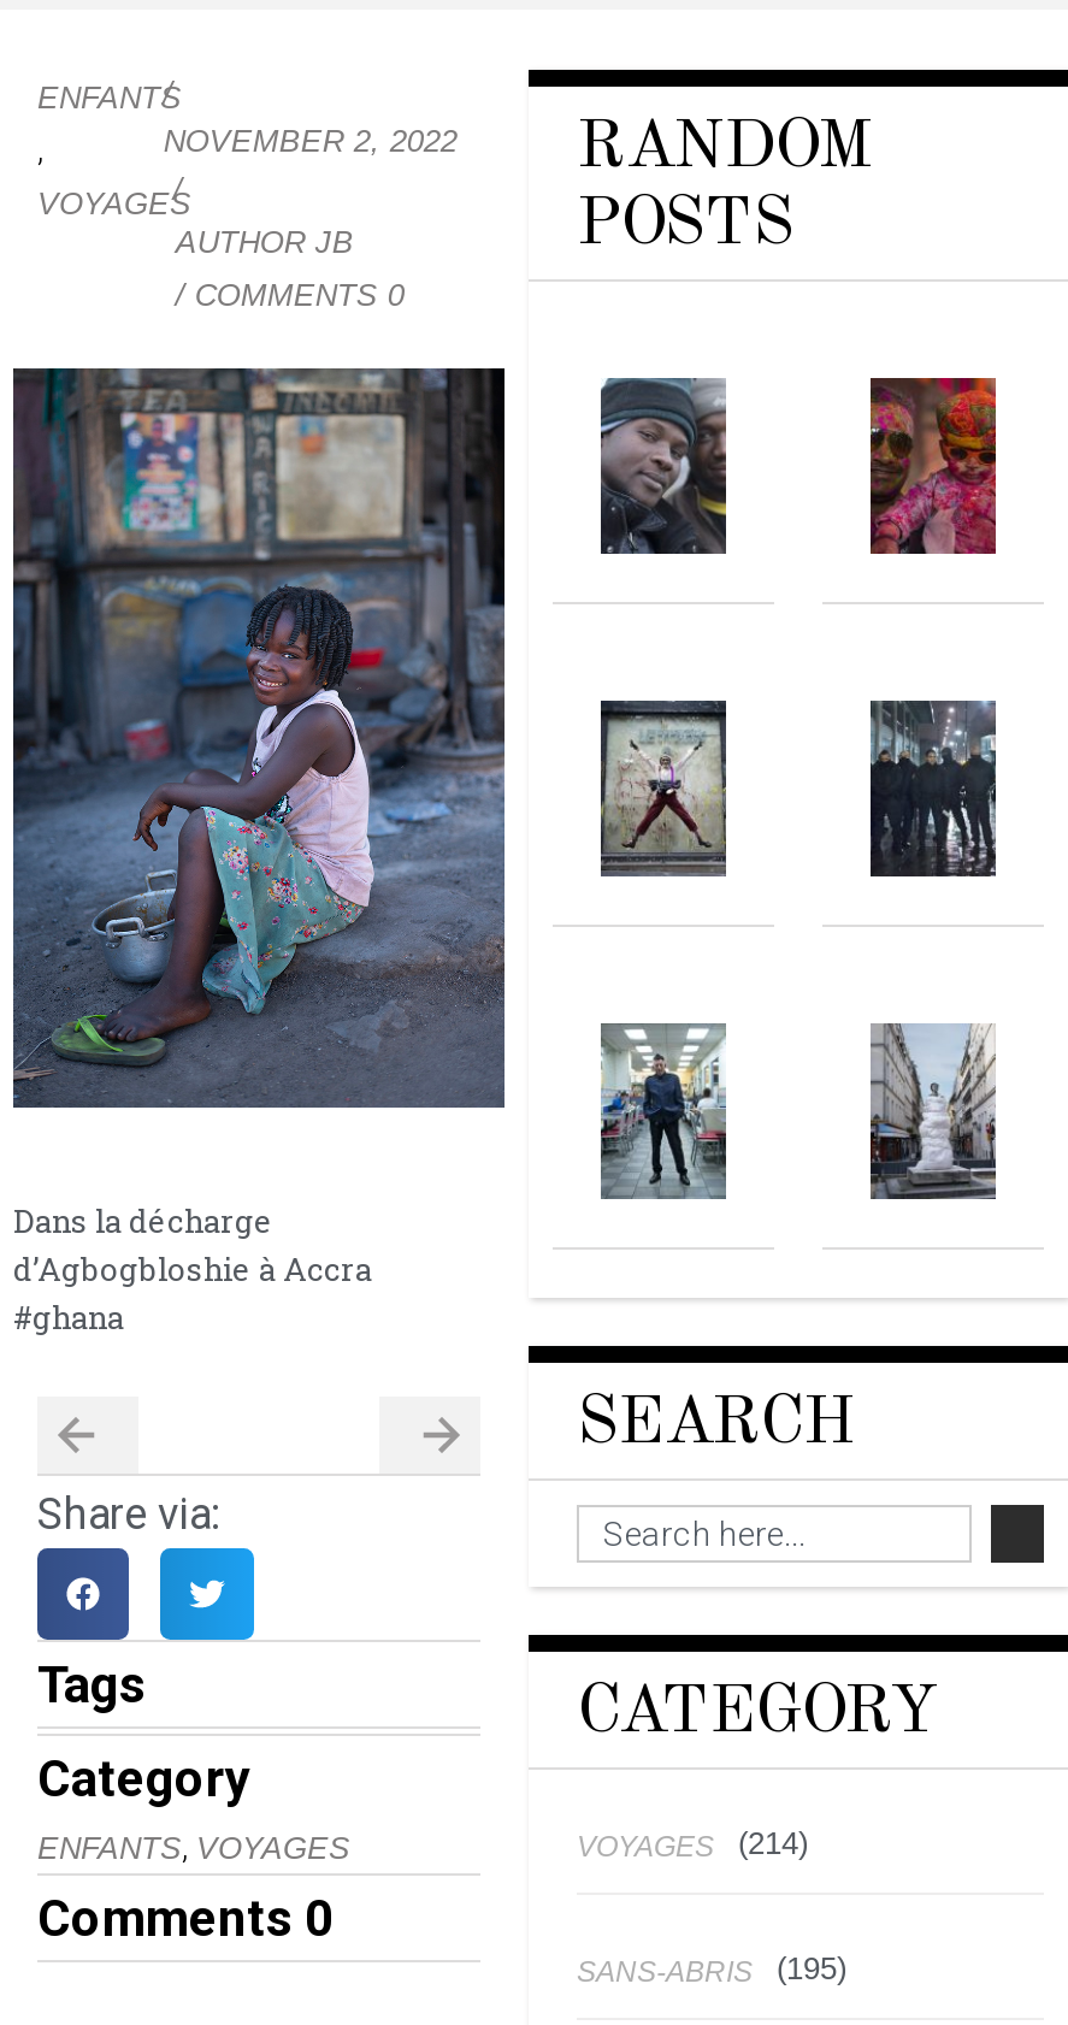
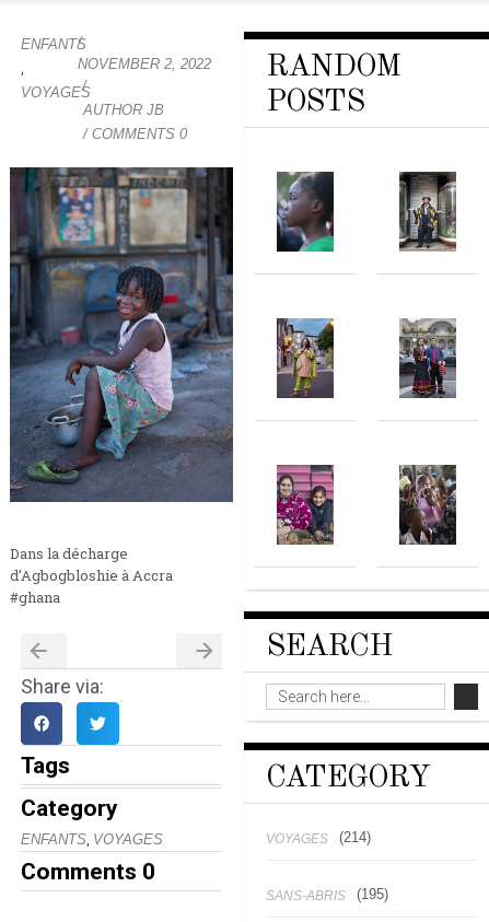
[601,378,728,556] [image] -> [277,172,335,253] [image]
[868,378,996,554] [image] -> [399,172,456,252] [image]
[603,698,728,876] [image] -> [277,318,335,397] [image]
[871,698,996,876] [image] -> [398,318,456,398] [image]
[601,1023,726,1199] [image] -> [276,465,335,545] [image]
[871,1023,996,1199] [image] -> [399,465,457,546] [image]

